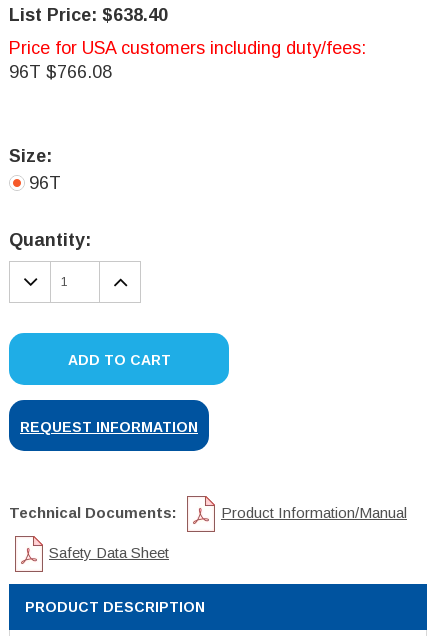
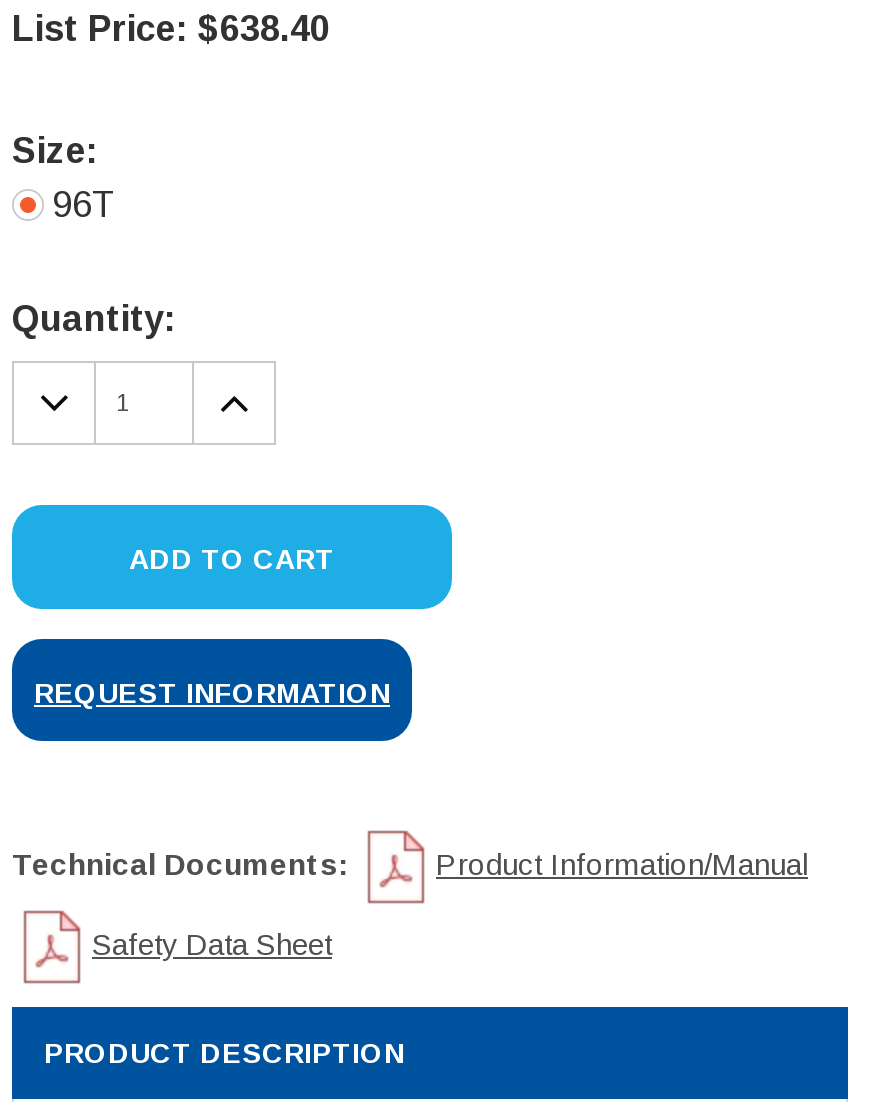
[9,38,366,82] Price for USA customers including duty/fees: | 96T $766.08 -> none

